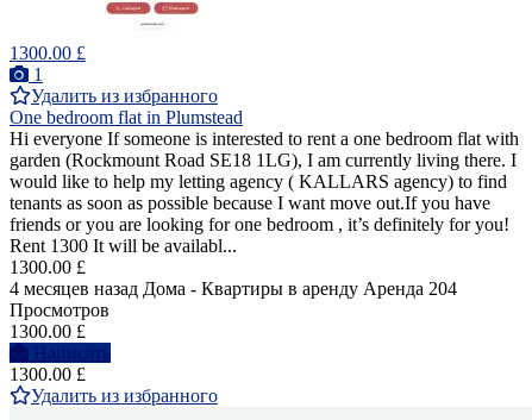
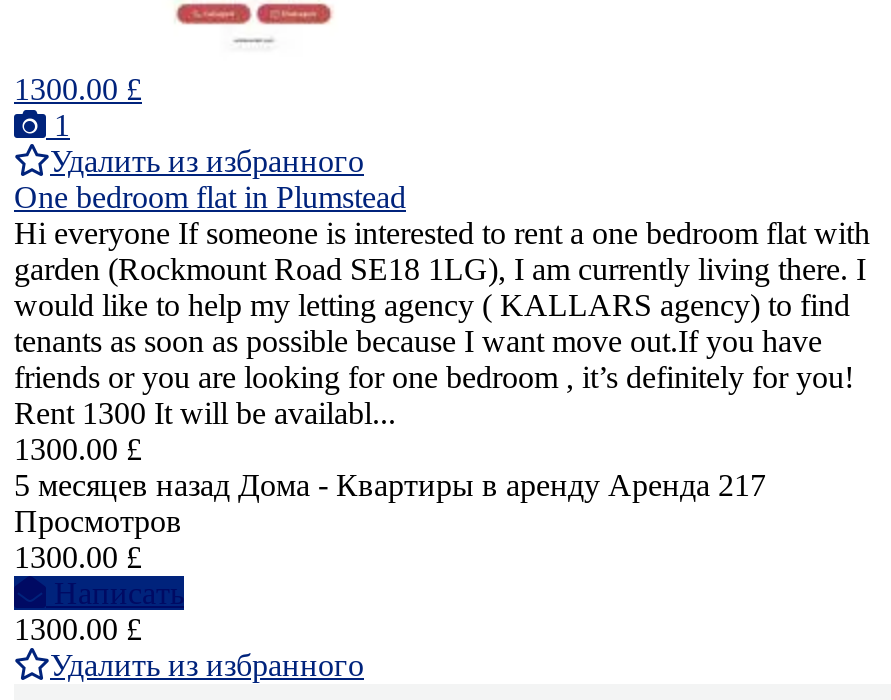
[10,278,457,299] 4 месяцев назад Дома - Квартиры в аренду Аренда 204 -> [14,468,766,502] 5 месяцев назад Дома - Квартиры в аренду Аренда 217

